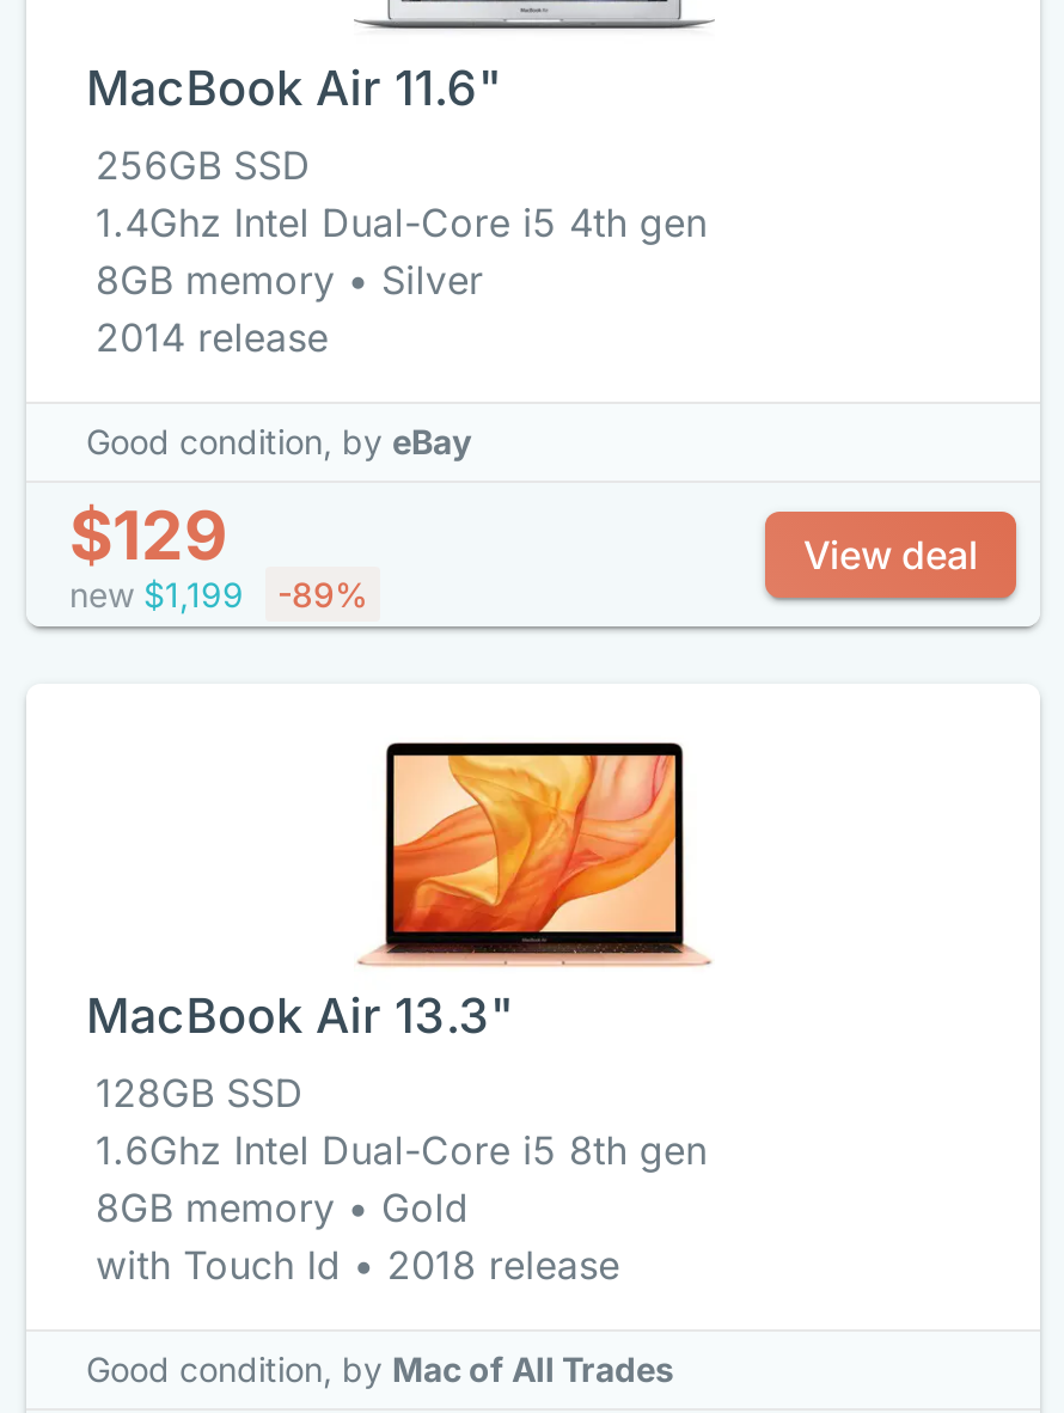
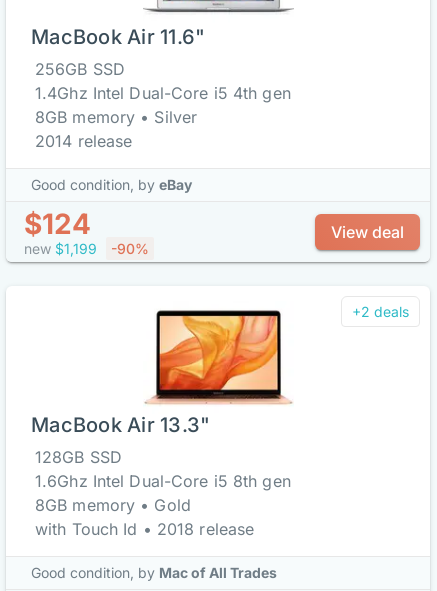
[69,495,227,576] $129 -> [24,207,91,241] $124
[69,574,368,614] new $1,199 -89% -> [24,240,149,257] new $1,199 -90%
none -> [352,303,409,320] +2 deals

